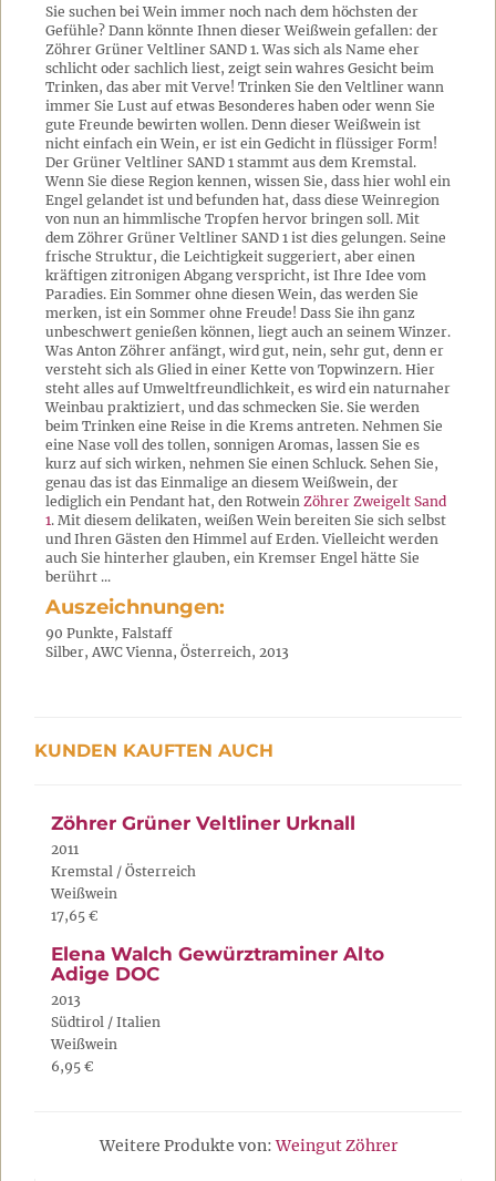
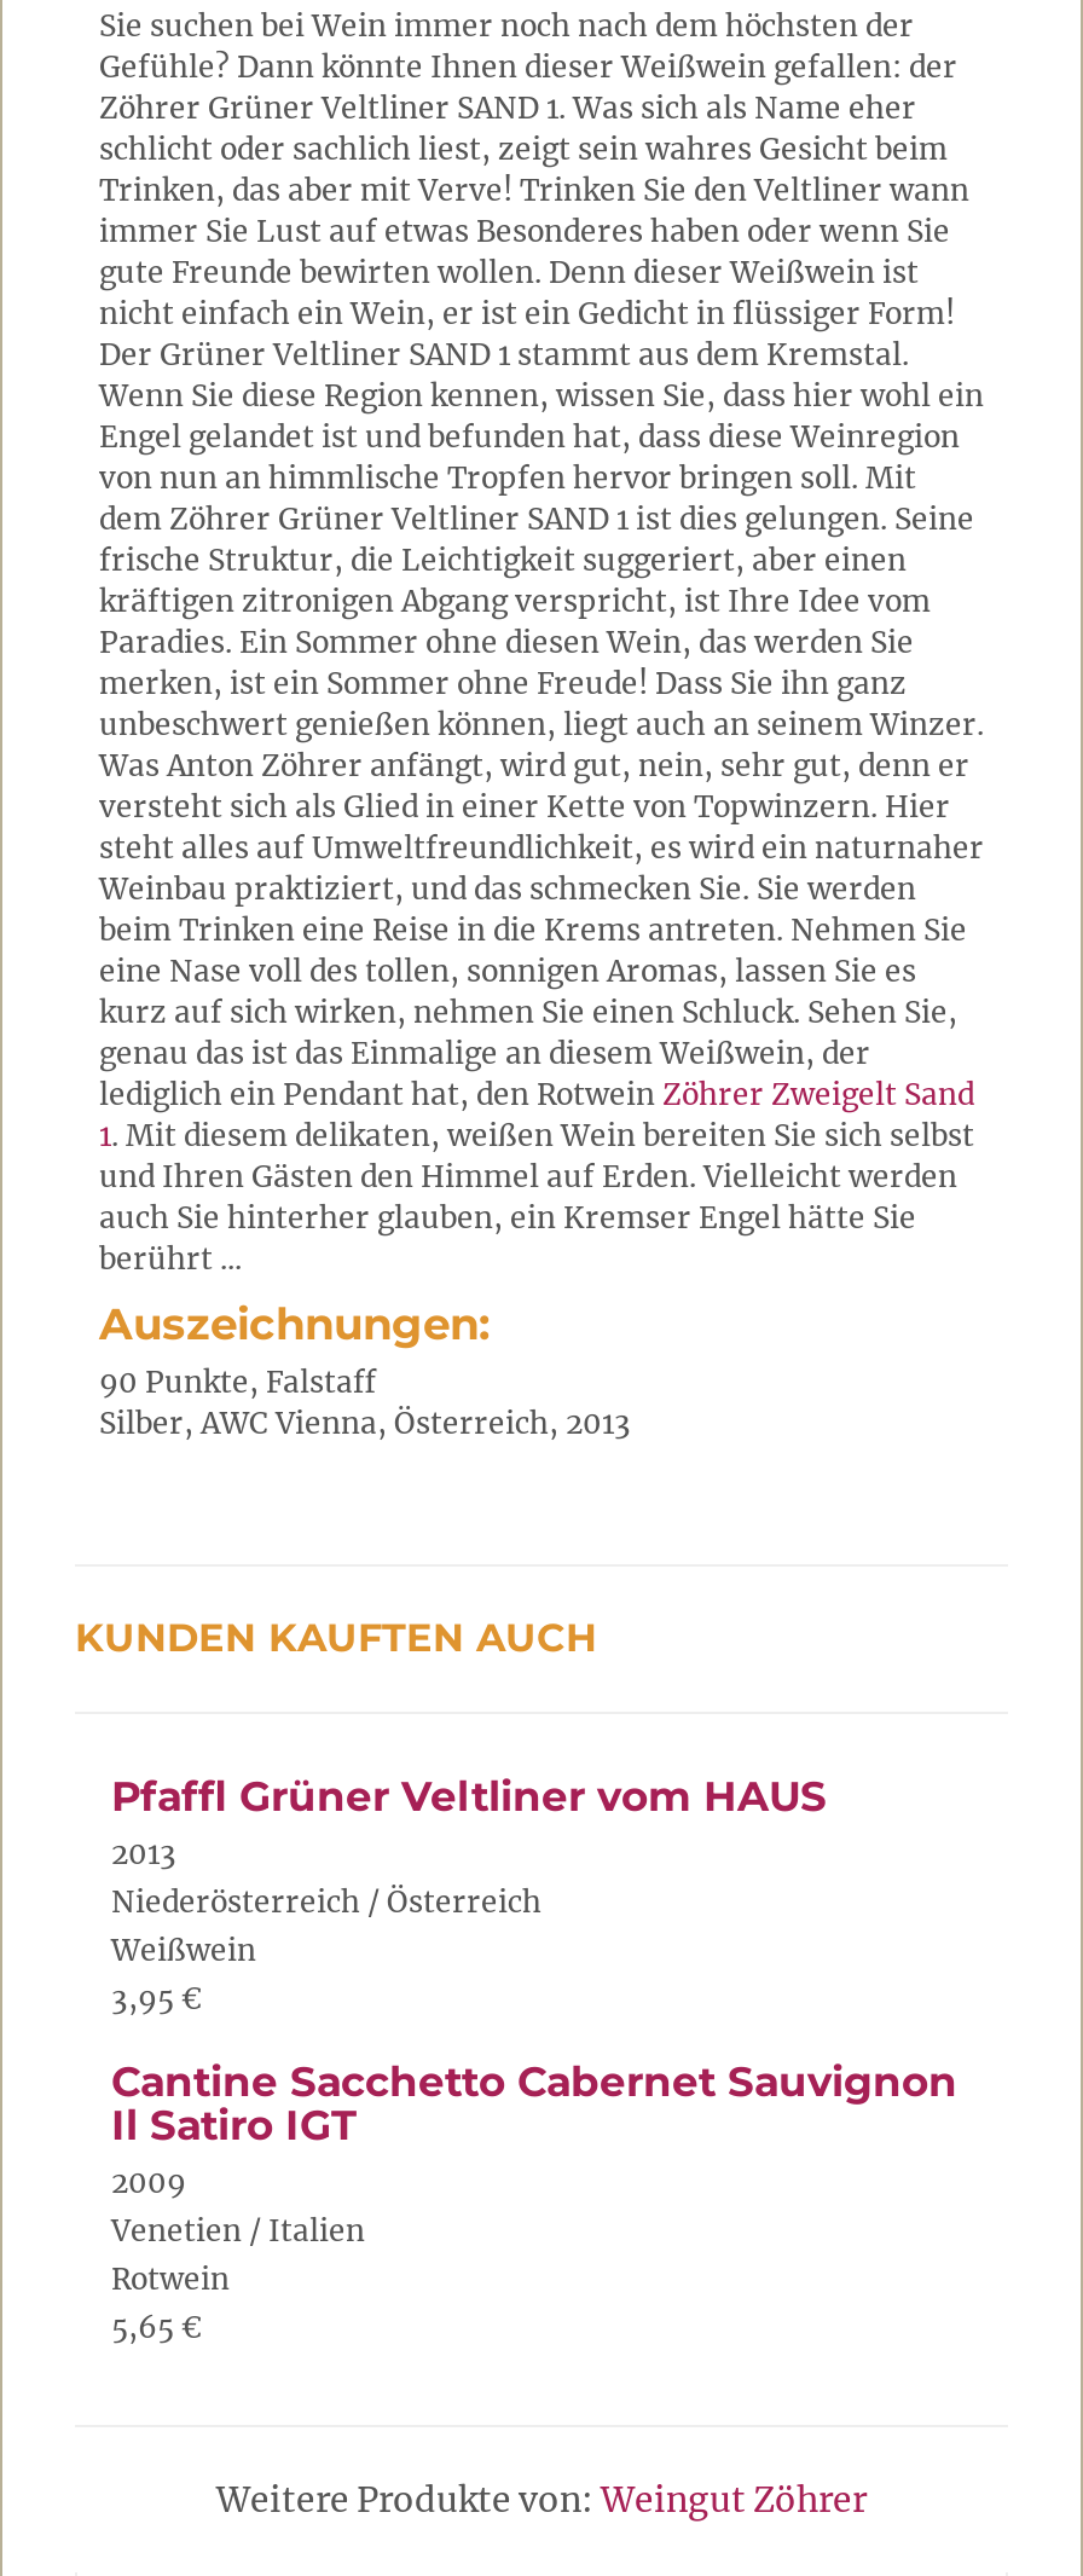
[51,812,355,880] Zöhrer Grüner Veltliner Urknall | 2011 | Kremstal / Österreich -> [111,1772,827,1920] Pfaffl Grüner Veltliner vom HAUS | 2013 | Niederösterreich / Österreich
[51,907,97,924] 17,65 € -> [111,1980,201,2016] 3,95 €
[51,943,384,1075] Elena Walch Gewürztraminer Alto | Adige DOC | 2013 | Südtirol / Italien | Weißwein | 6,95 € -> [111,2057,957,2345] Cantine Sacchetto Cabernet Sauvignon | Il Satiro IGT | 2009 | Venetien / Italien | Rotwein | 5,65 €

